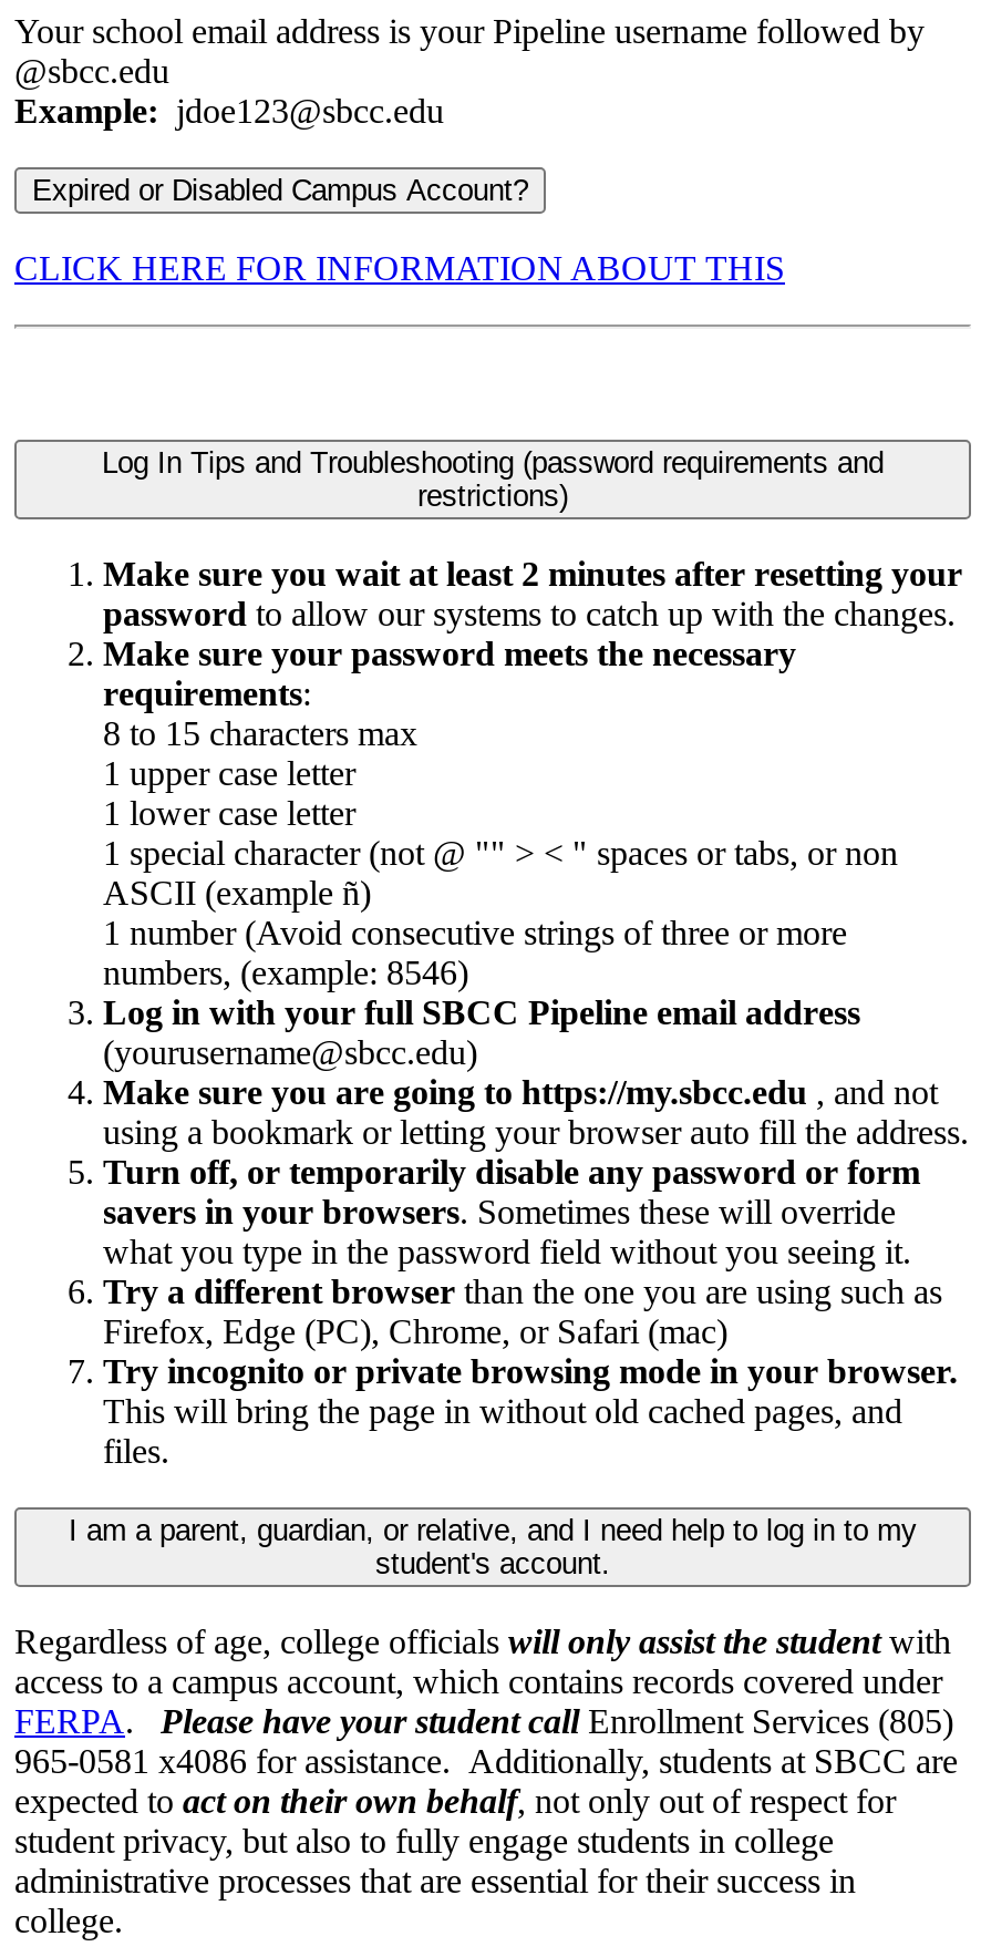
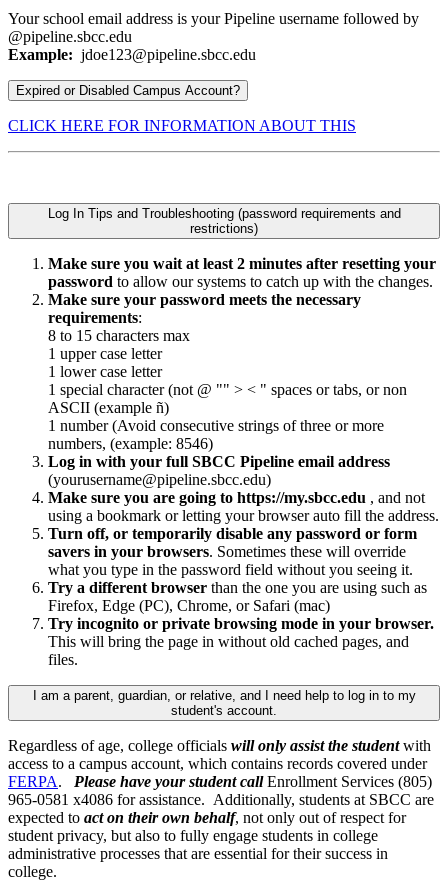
[14,53,444,130] @sbcc.edu | Example: jdoe123@sbcc.edu -> [8,28,256,63] @pipeline.sbcc.edu | Example: jdoe123@pipeline.sbcc.edu
[103,1034,477,1072] (yourusername@sbcc.edu) -> [48,471,271,488] (yourusername@pipeline.sbcc.edu)

